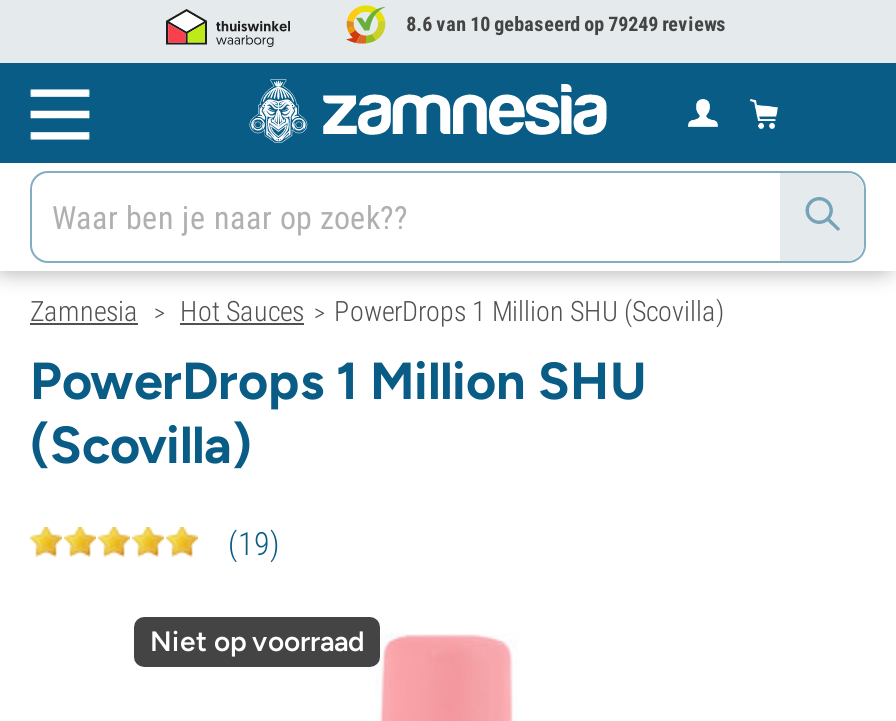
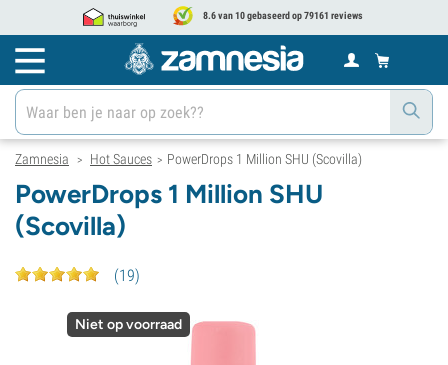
[402,13,726,35] 8.6 van 10 gebaseerd op 79249 reviews -> [201,10,363,21] 8.6 van 10 gebaseerd op 79161 reviews

